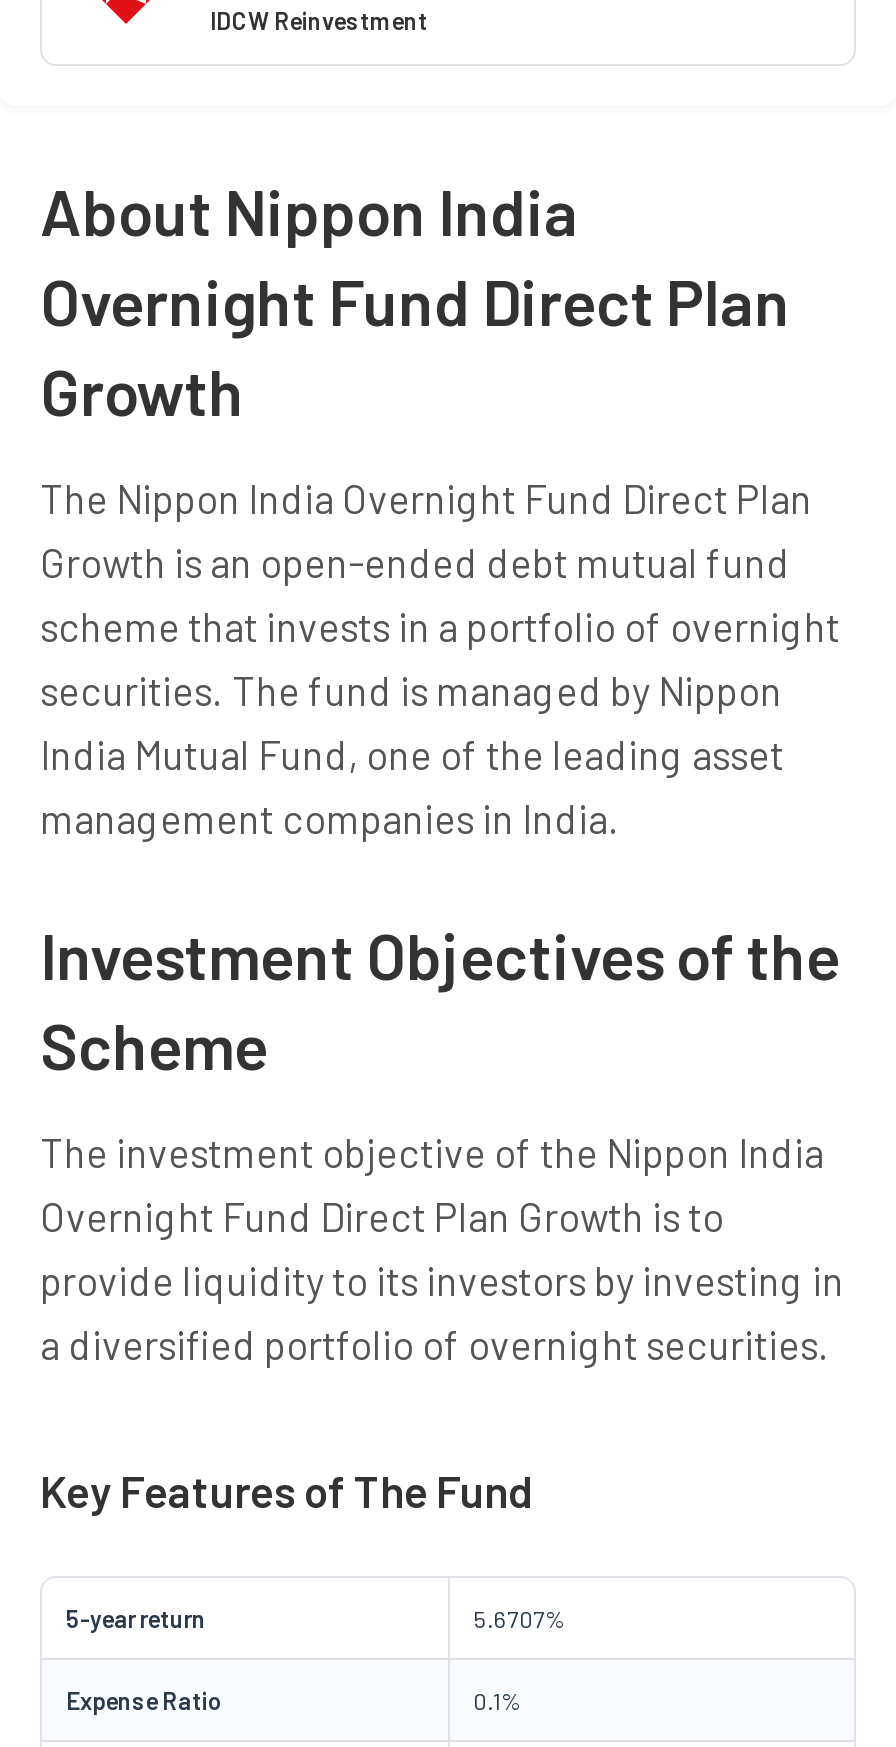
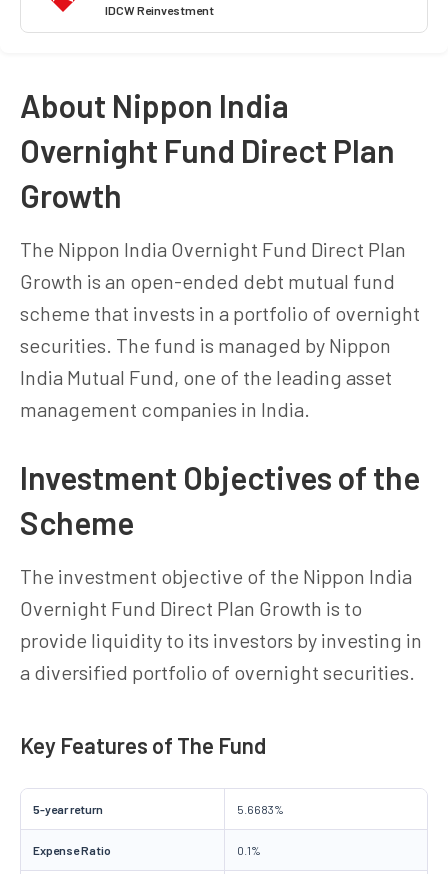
[473,1604,565,1632] 5.6707% -> [236,802,283,816] 5.6683%

